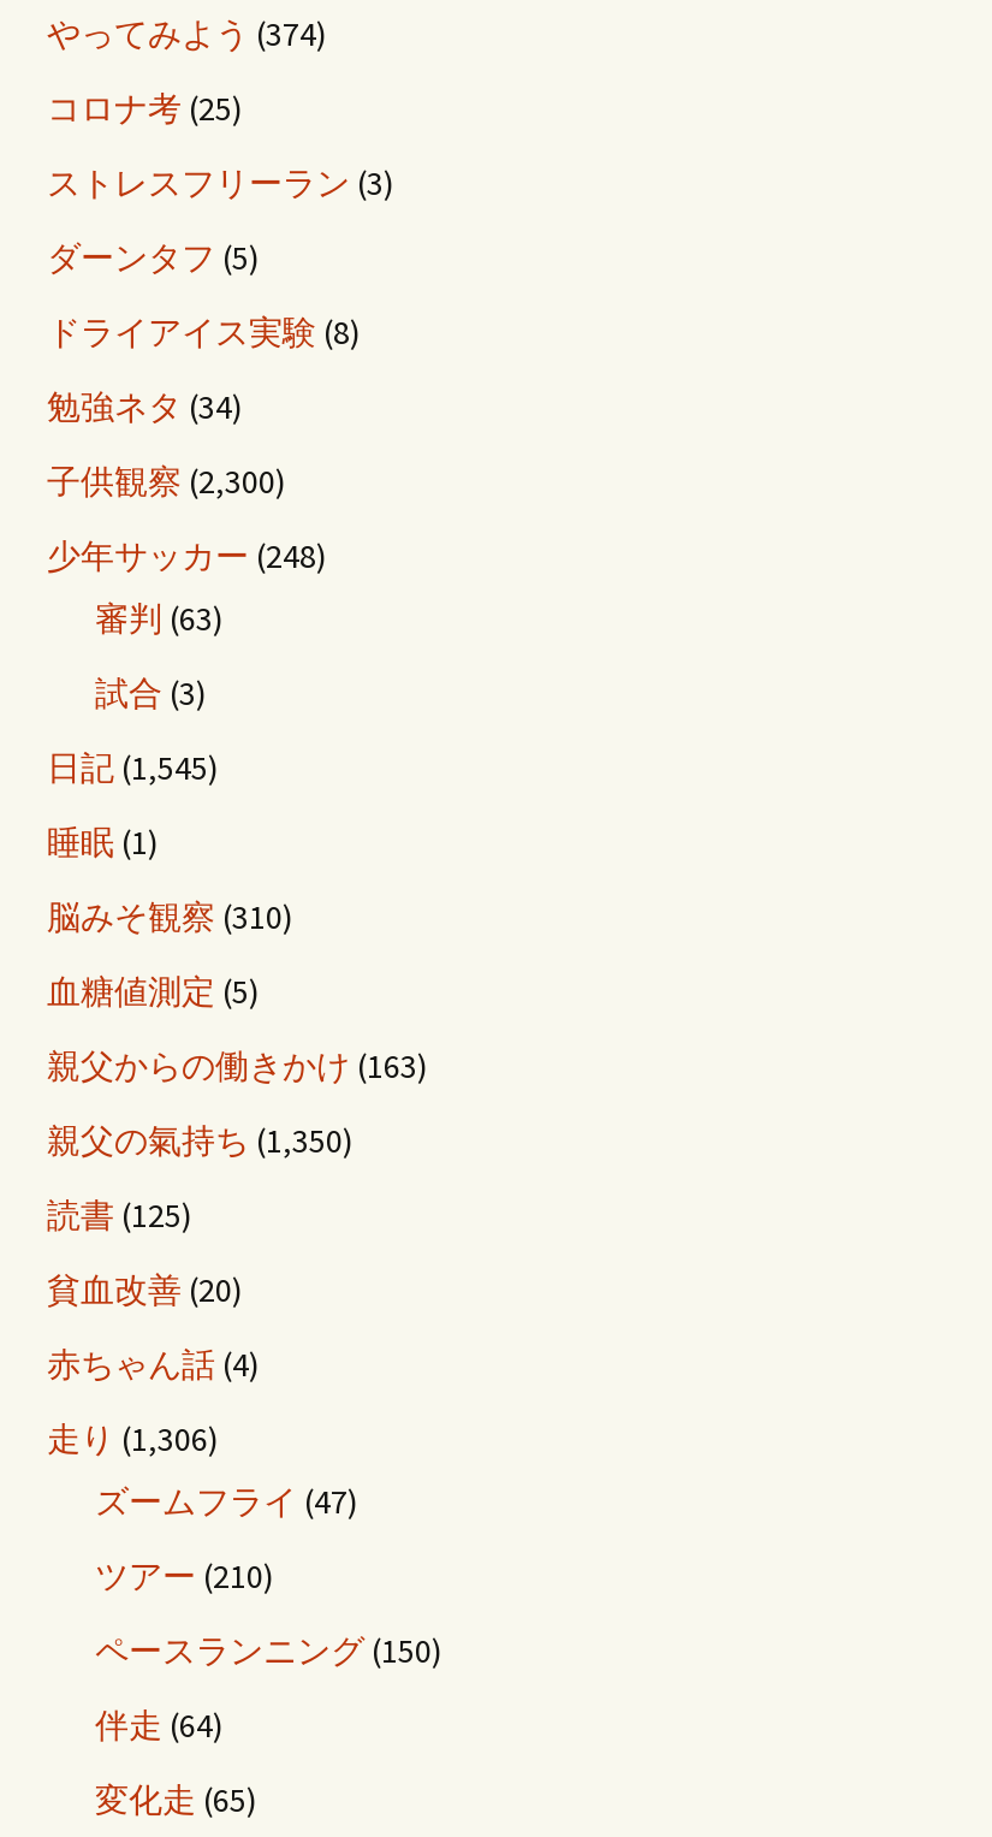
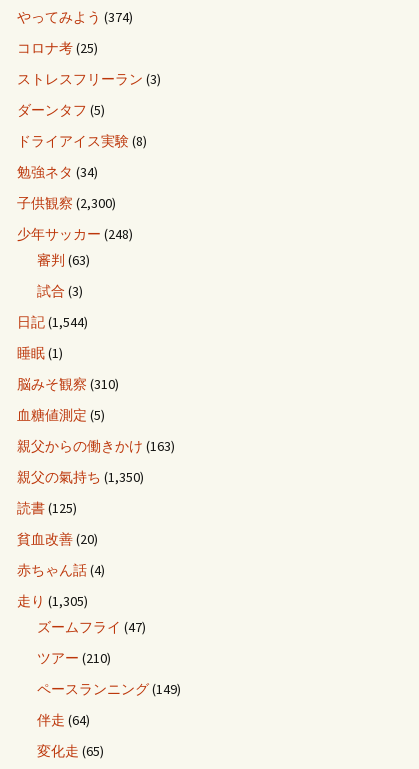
[47,746,218,789] 日記(1,545) -> [17,313,88,331] 日記(1,544)
[47,1417,218,1460] 走り(1,306) -> [17,592,88,610] 走り(1,305)
[95,1629,441,1672] ペースランニング(150) -> [37,680,181,698] ペースランニング(149)

